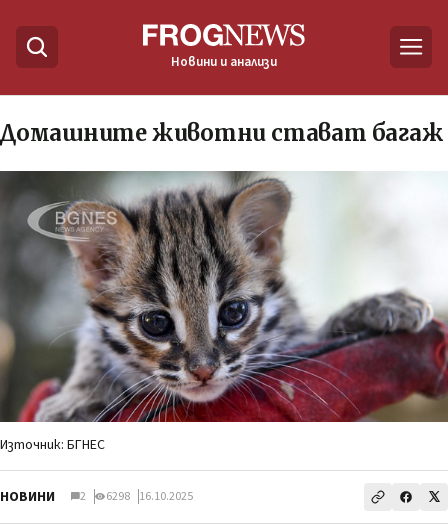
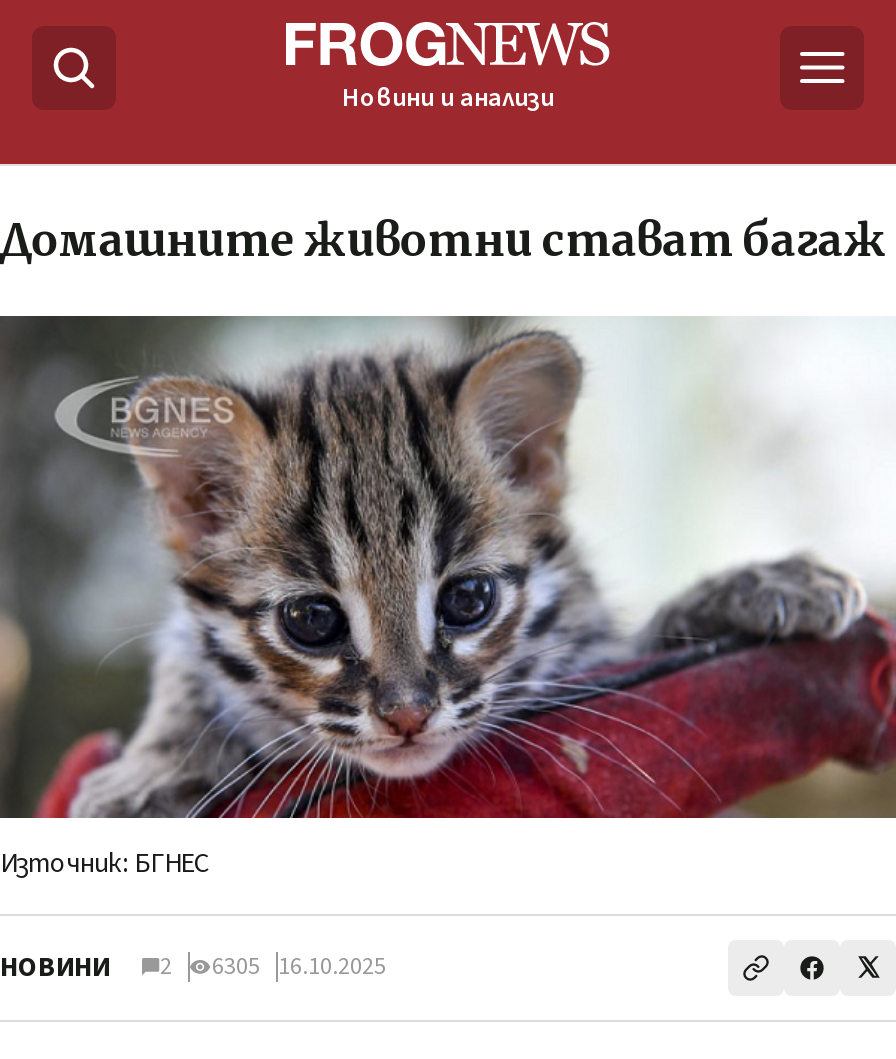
[0,487,193,507] НОВИНИ 2 6298 16.10.2025 -> [0,948,386,988] НОВИНИ 2 6305 16.10.2025

